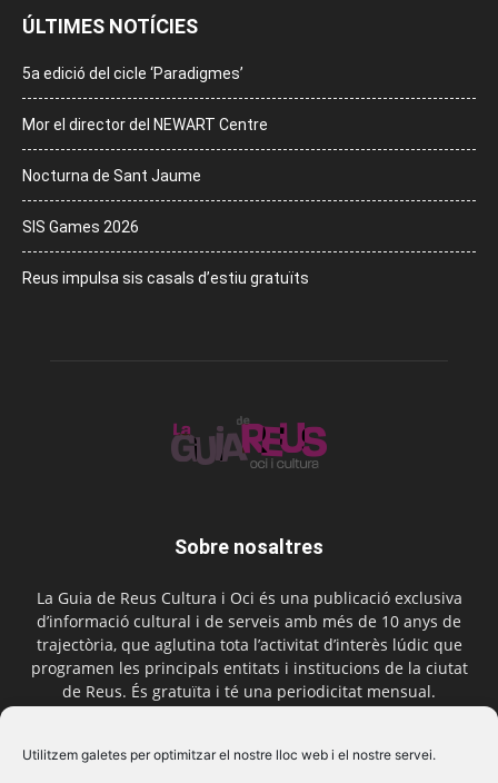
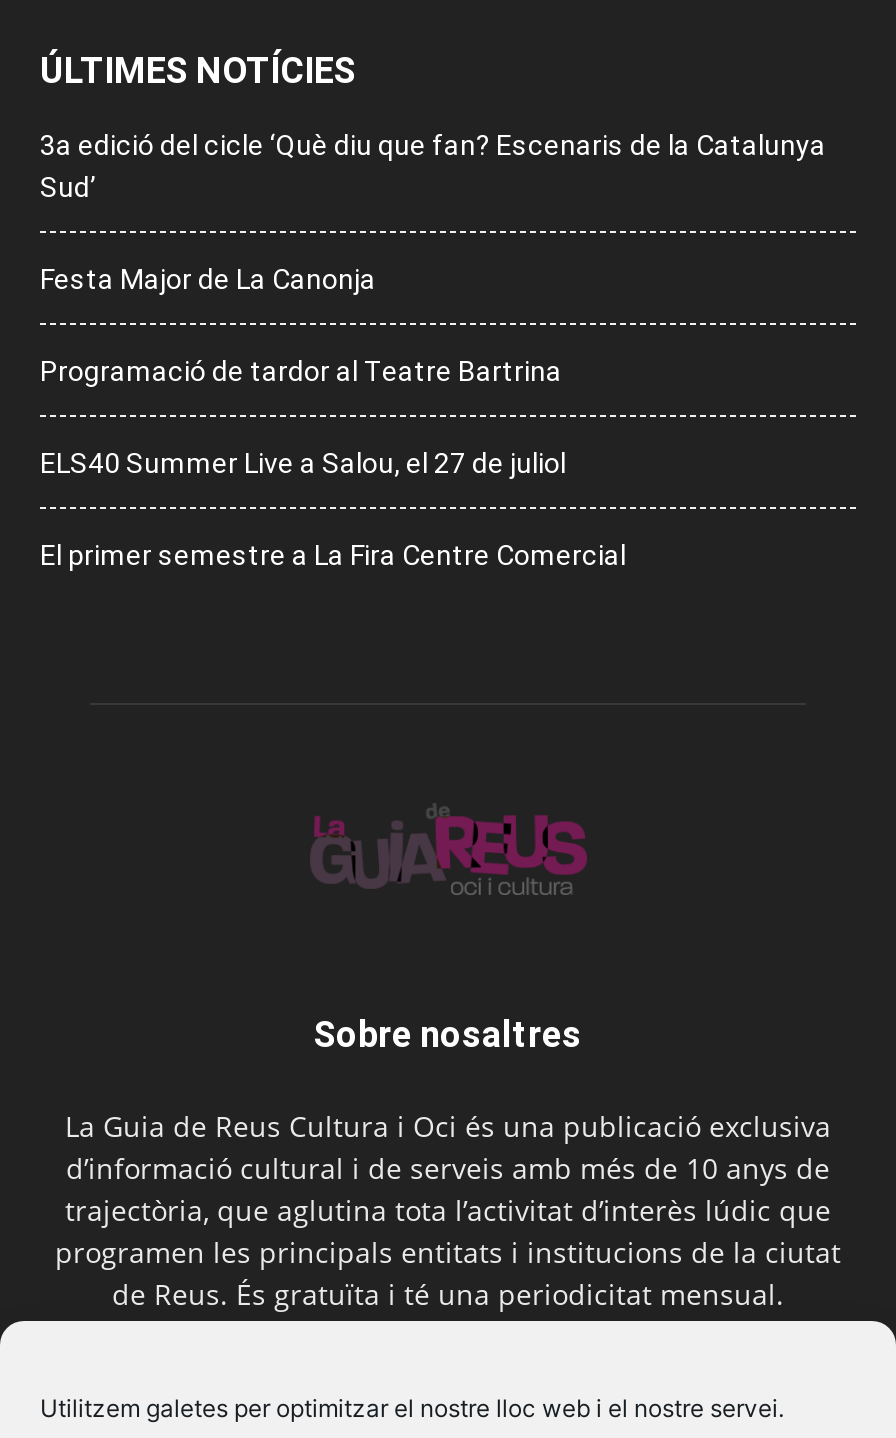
[22,65,243,83] 5a edició del cicle ‘Paradigmes’ -> [40,129,826,203] 3a edició del cicle ‘Què diu que fan? Escenaris de la Catalunya | Sud’
[22,116,268,134] Mor el director del NEWART Centre -> [40,263,376,295] Festa Major de La Canonja
[22,167,201,185] Nocturna de Sant Jaume -> [40,355,562,387] Programació de tardor al Teatre Bartrina
[22,218,139,236] SIS Games 2026 -> [40,447,566,479] ELS40 Summer Live a Salou, el 27 de juliol
[22,269,309,287] Reus impulsa sis casals d’estiu gratuïts -> [40,539,626,571] El primer semestre a La Fira Centre Comercial

